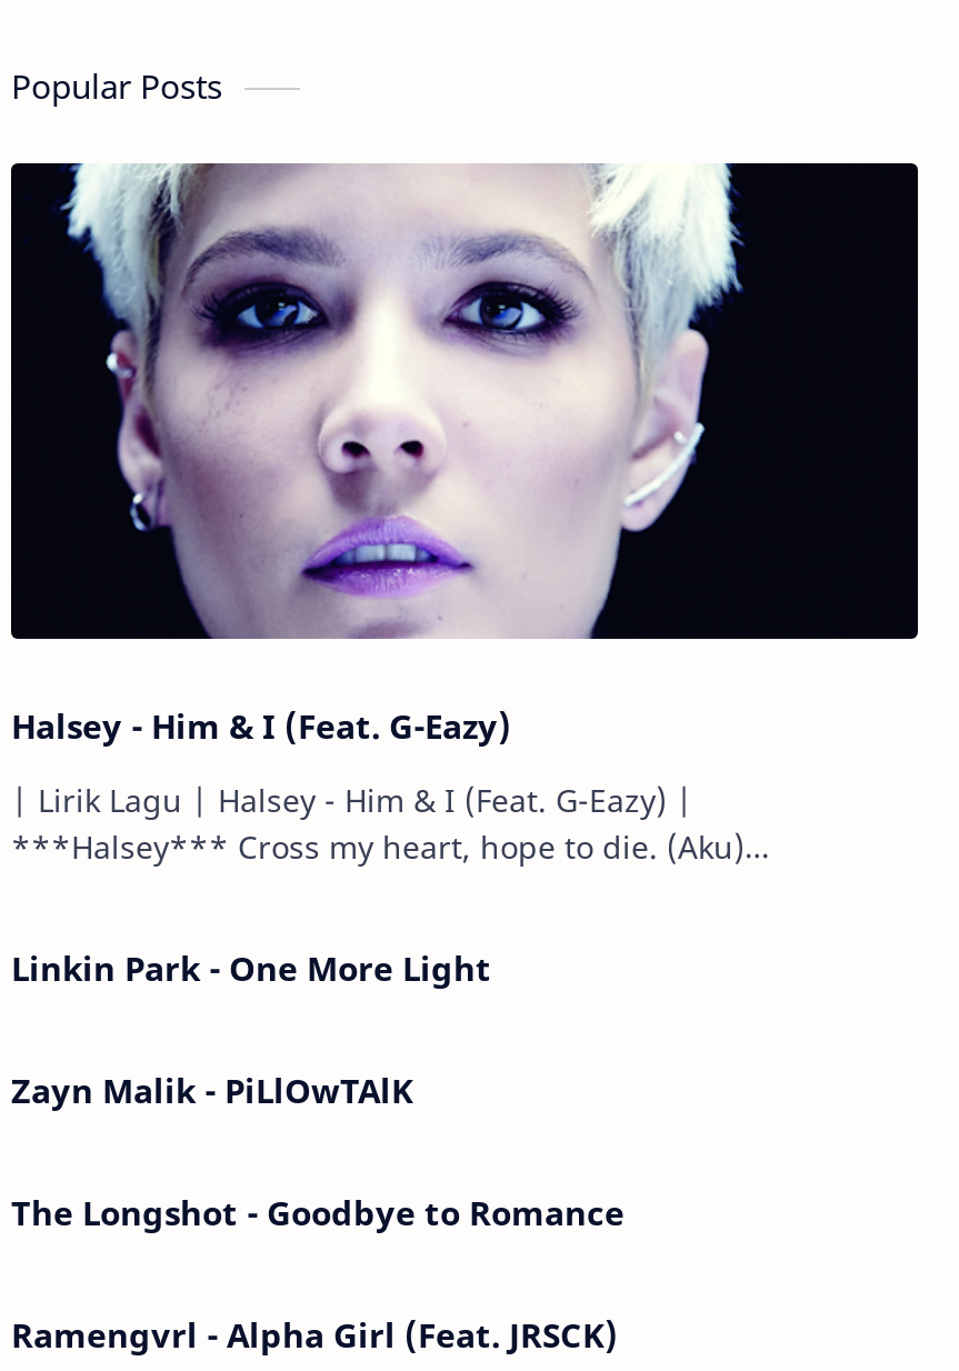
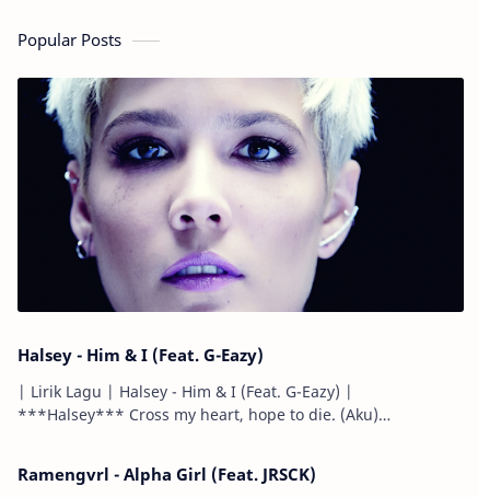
[11,944,625,1233] Linkin Park - One More Light | Zayn Malik - PiLlOwTAlK | The Longshot - Goodbye to Romance -> none

